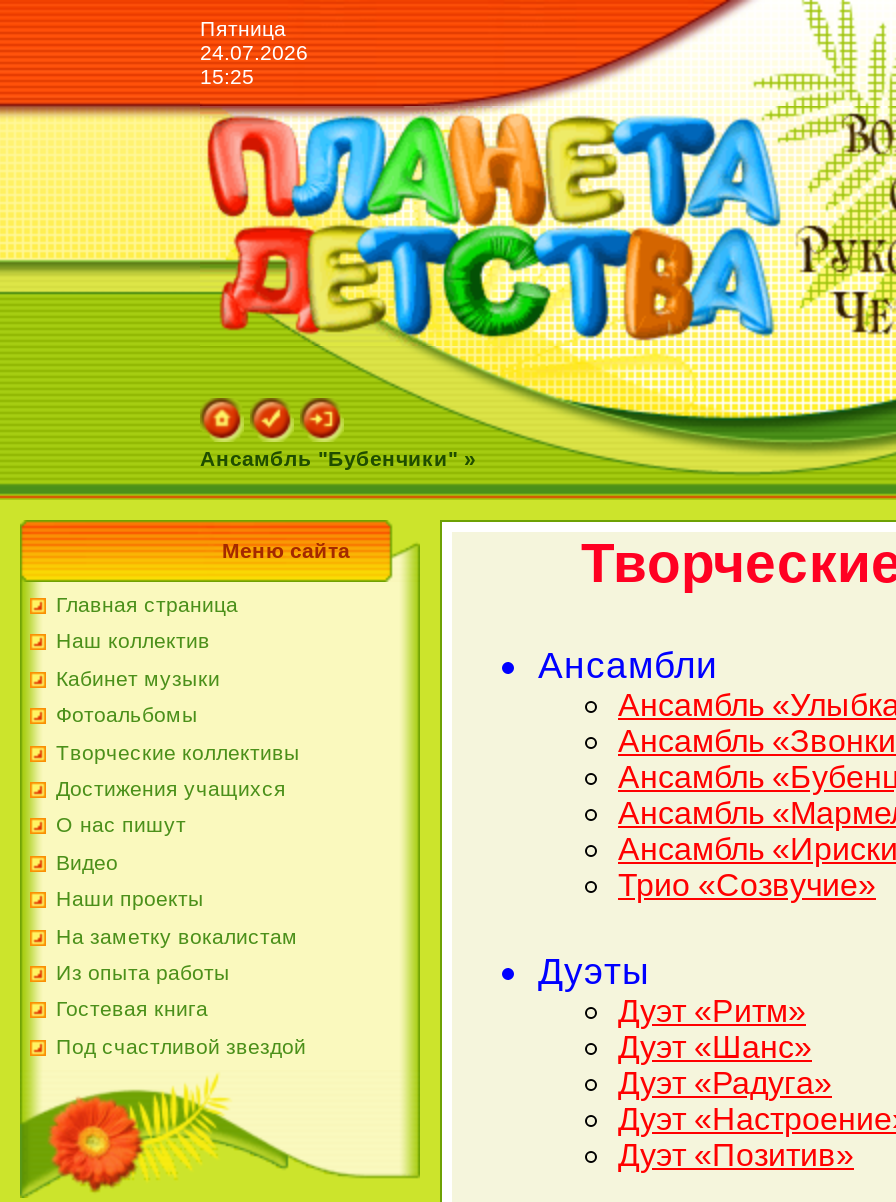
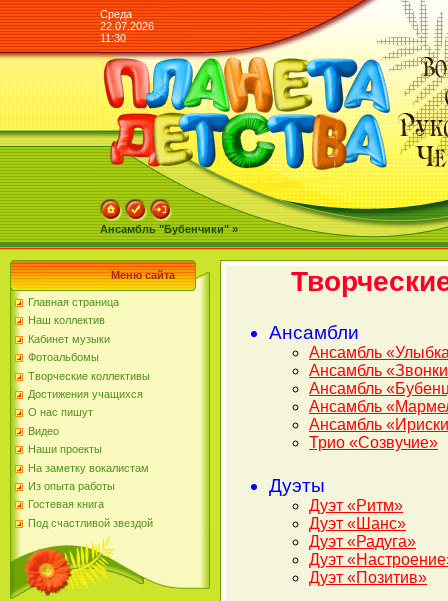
[200,16,308,88] Пятница | 24.07.2026 | 15:25 -> [100,8,154,44] Среда | 22.07.2026 | 11:30

